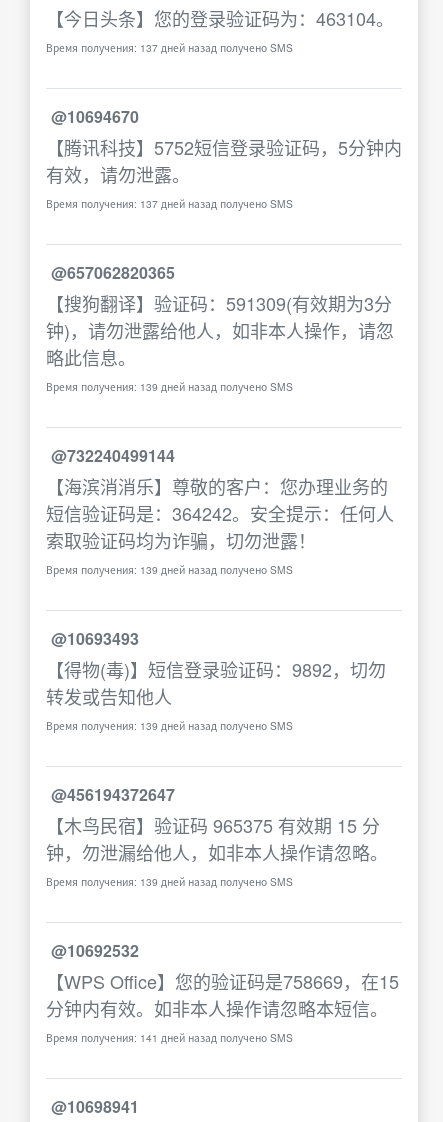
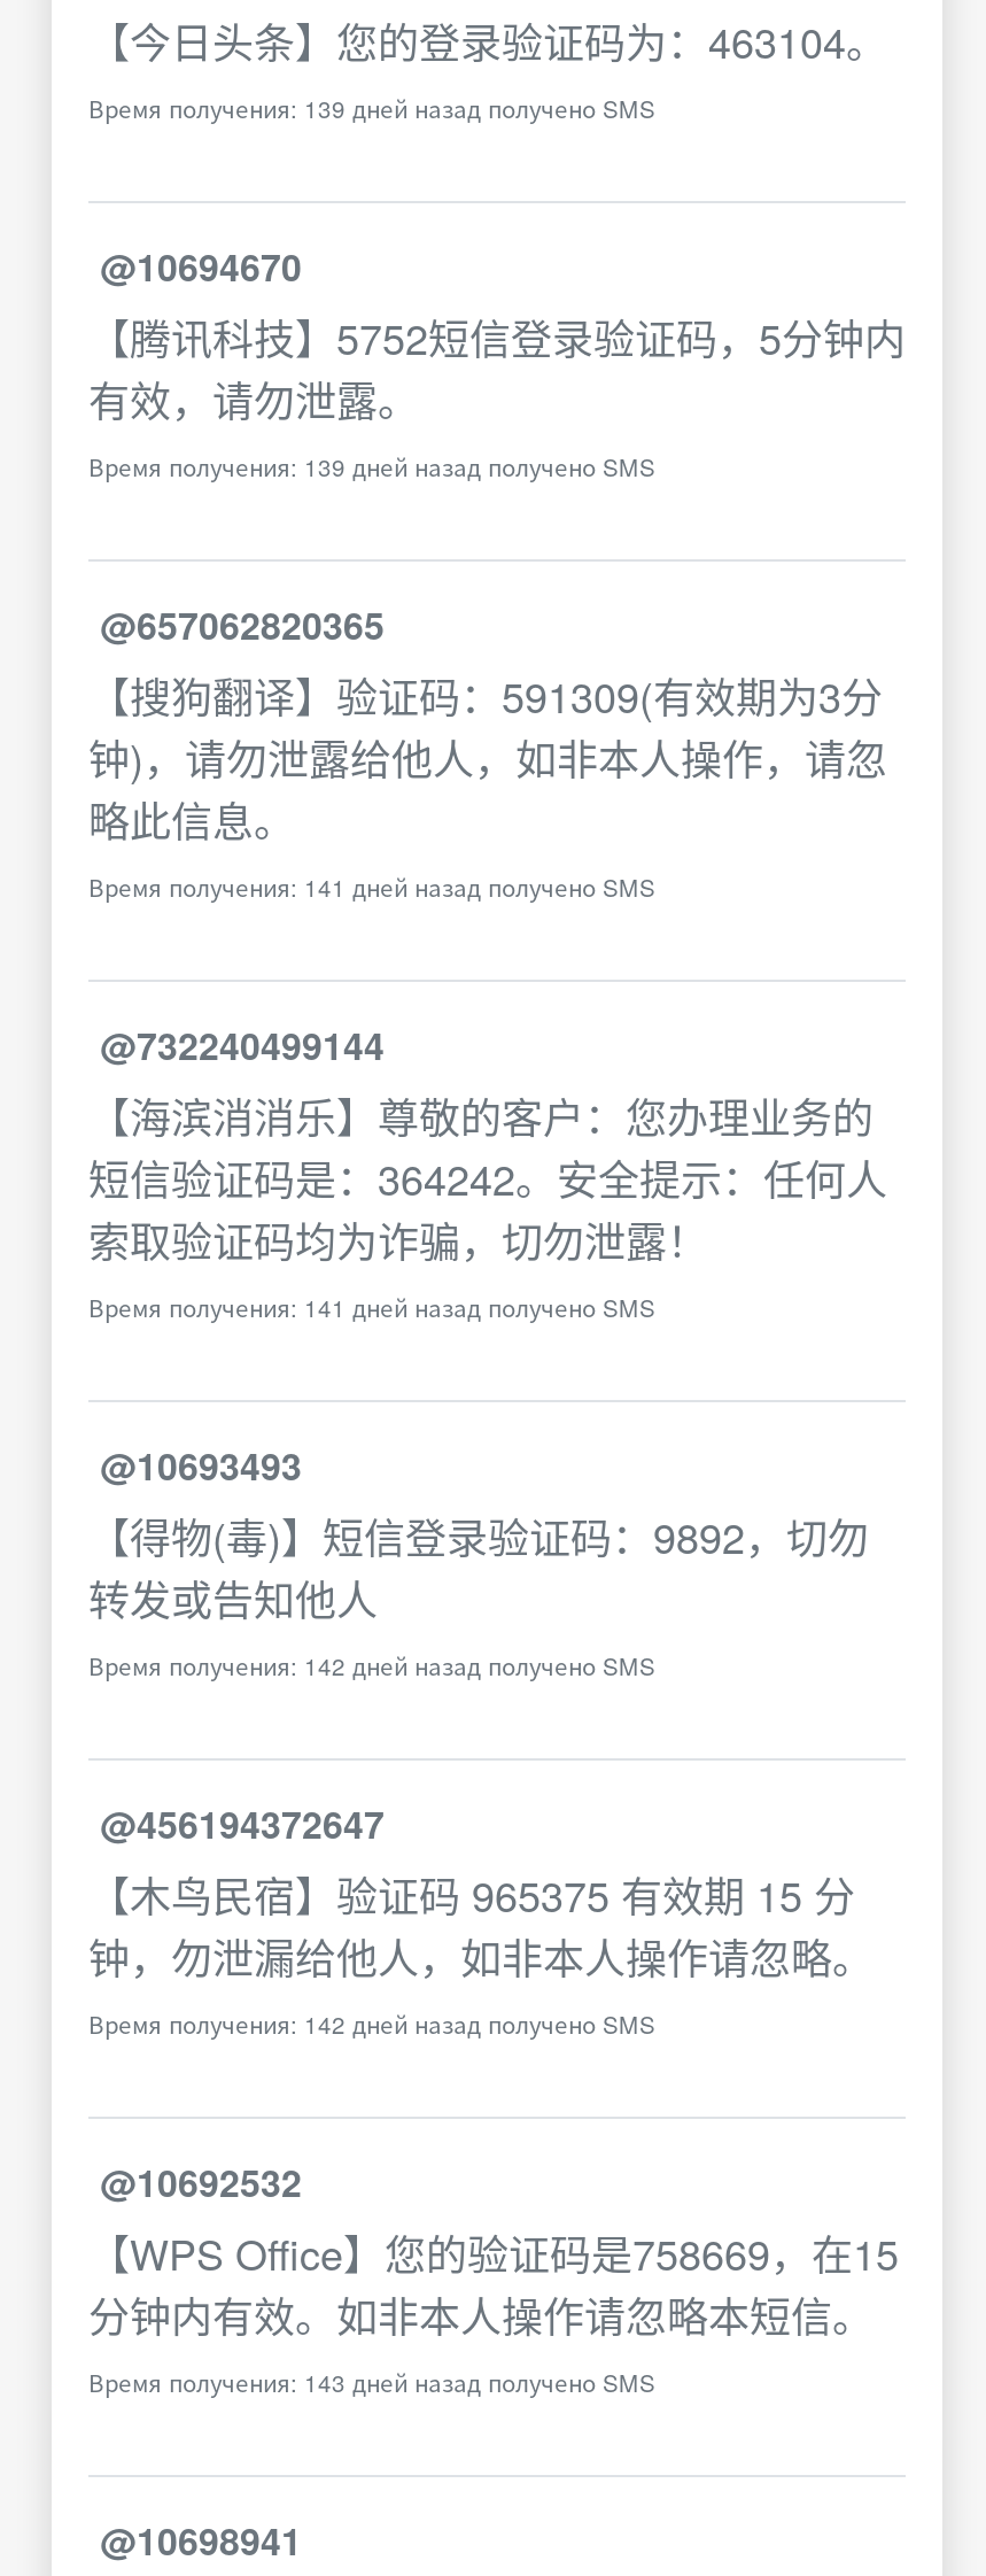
[46,40,293,55] Время получения: 137 дней назад получено SMS -> [88,91,655,125] Время получения: 139 дней назад получено SMS
[46,196,293,211] Время получения: 137 дней назад получено SMS -> [88,449,655,484] Время получения: 139 дней назад получено SMS
[46,379,293,394] Время получения: 139 дней назад получено SMS -> [88,869,655,904] Время получения: 141 дней назад получено SMS
[46,562,293,577] Время получения: 139 дней назад получено SMS -> [88,1290,655,1324] Время получения: 141 дней назад получено SMS
[46,718,293,733] Время получения: 139 дней назад получено SMS -> [88,1648,655,1682] Время получения: 142 дней назад получено SMS
[46,874,293,889] Время получения: 139 дней назад получено SMS -> [88,2006,655,2041] Время получения: 142 дней назад получено SMS
[46,1030,293,1045] Время получения: 141 дней назад получено SMS -> [88,2365,655,2399] Время получения: 143 дней назад получено SMS

